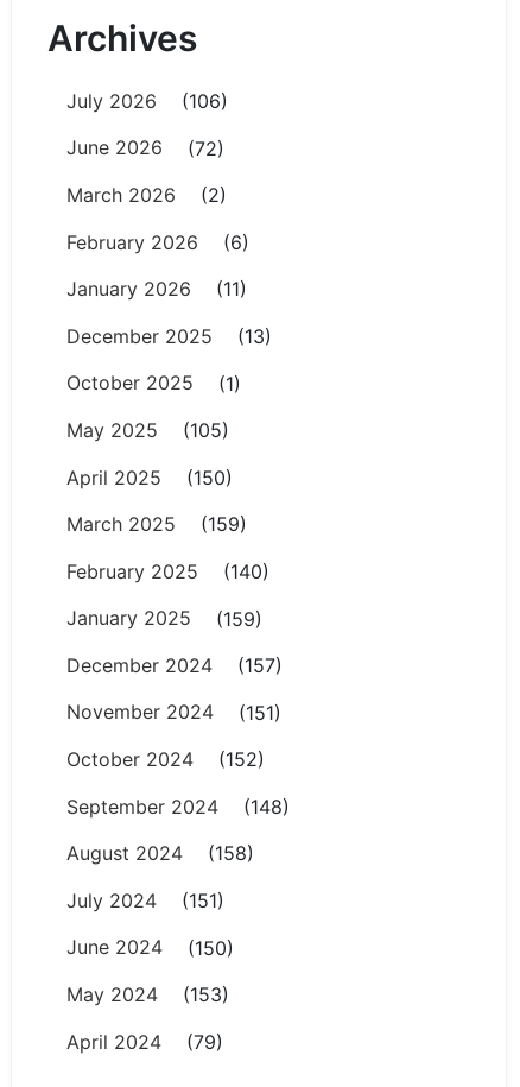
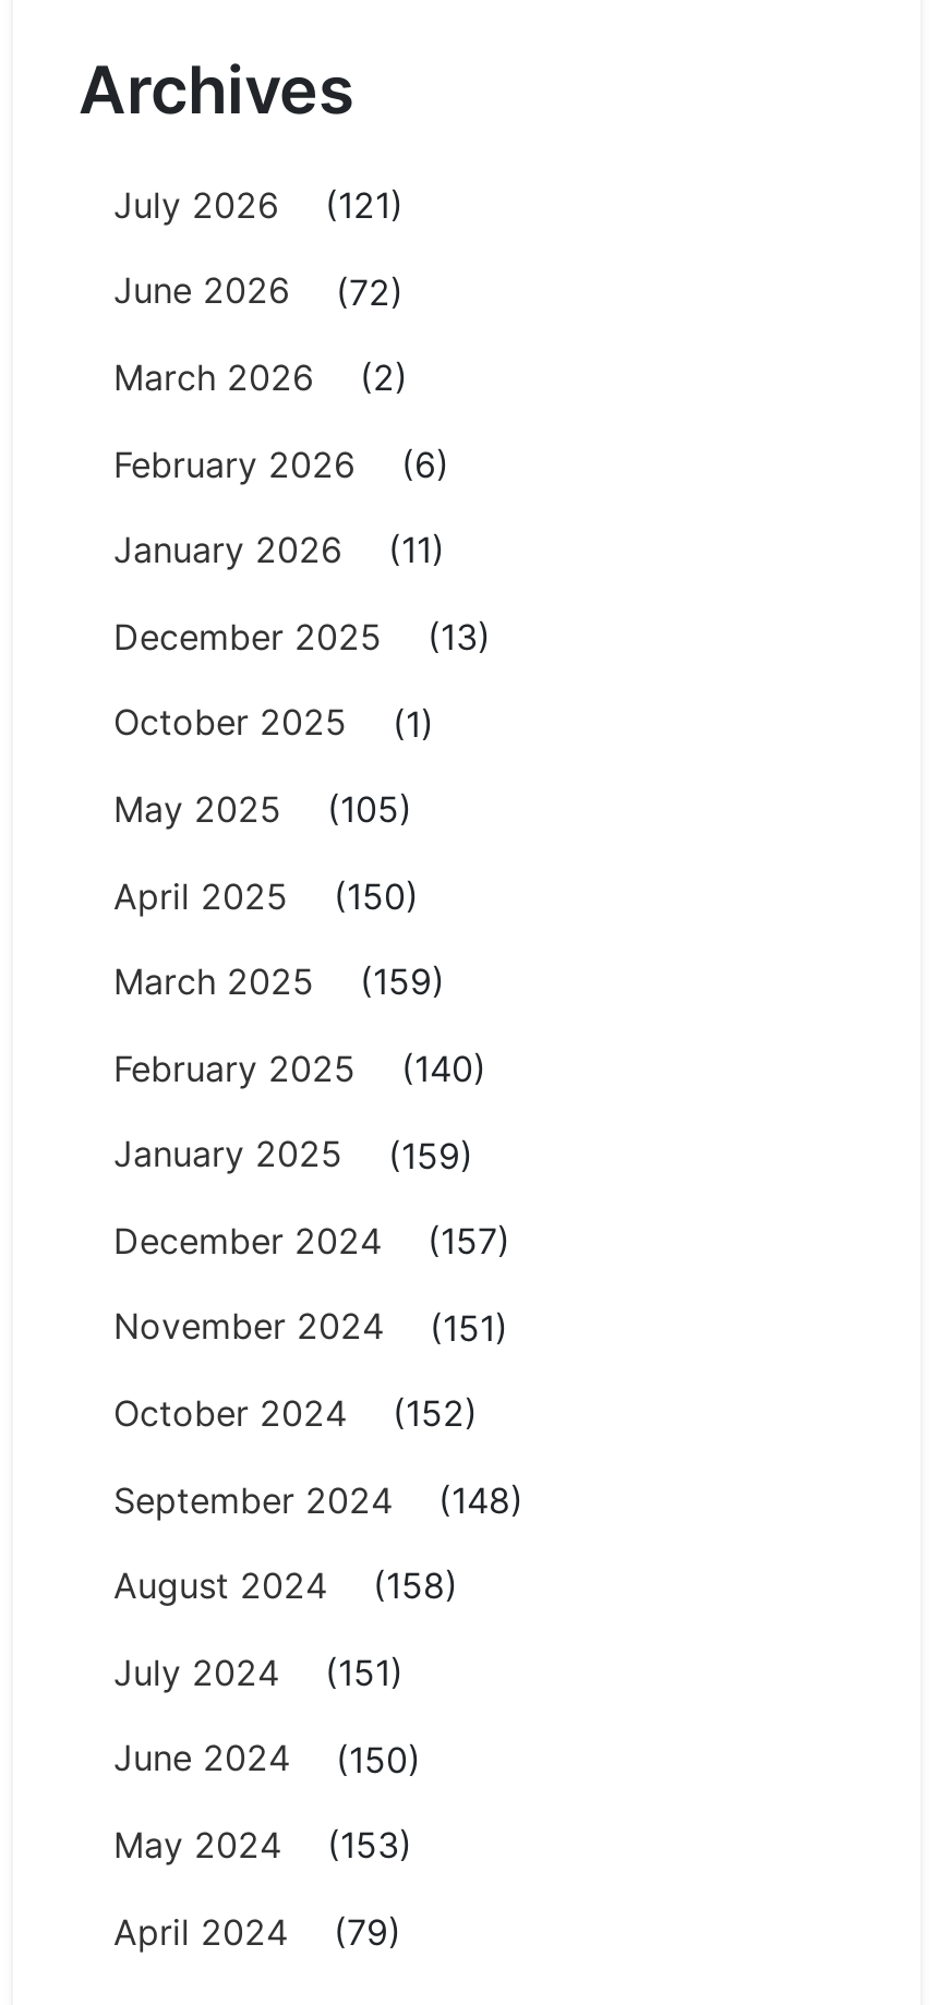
[66,89,228,113] July 2026 (106) -> [113,183,404,226] July 2026 (121)

